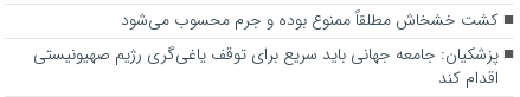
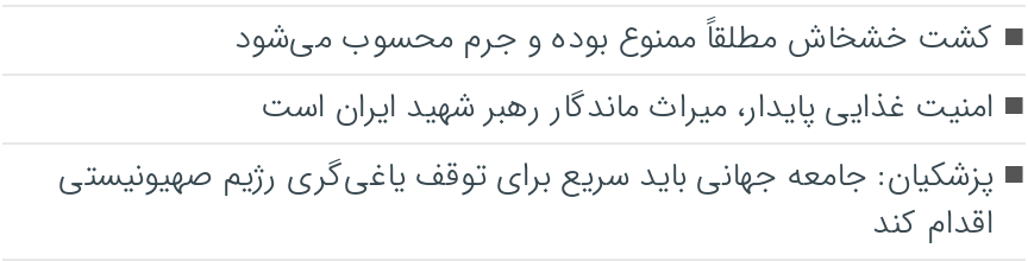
none -> [261,80,994,132] امنیت غذایی پایدار، میراث ماندگار رهبر شهید ایران است

